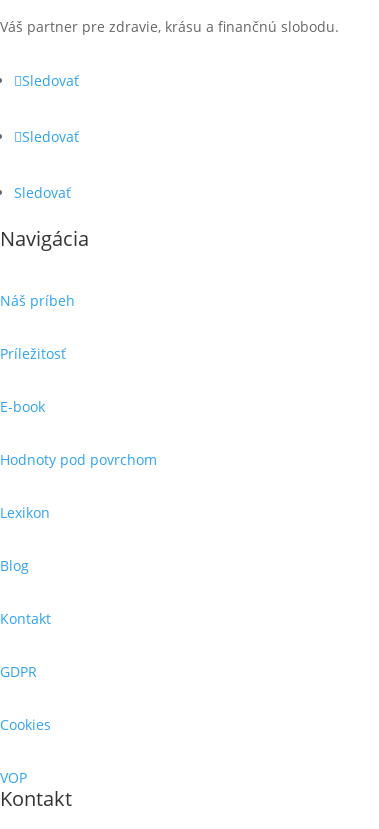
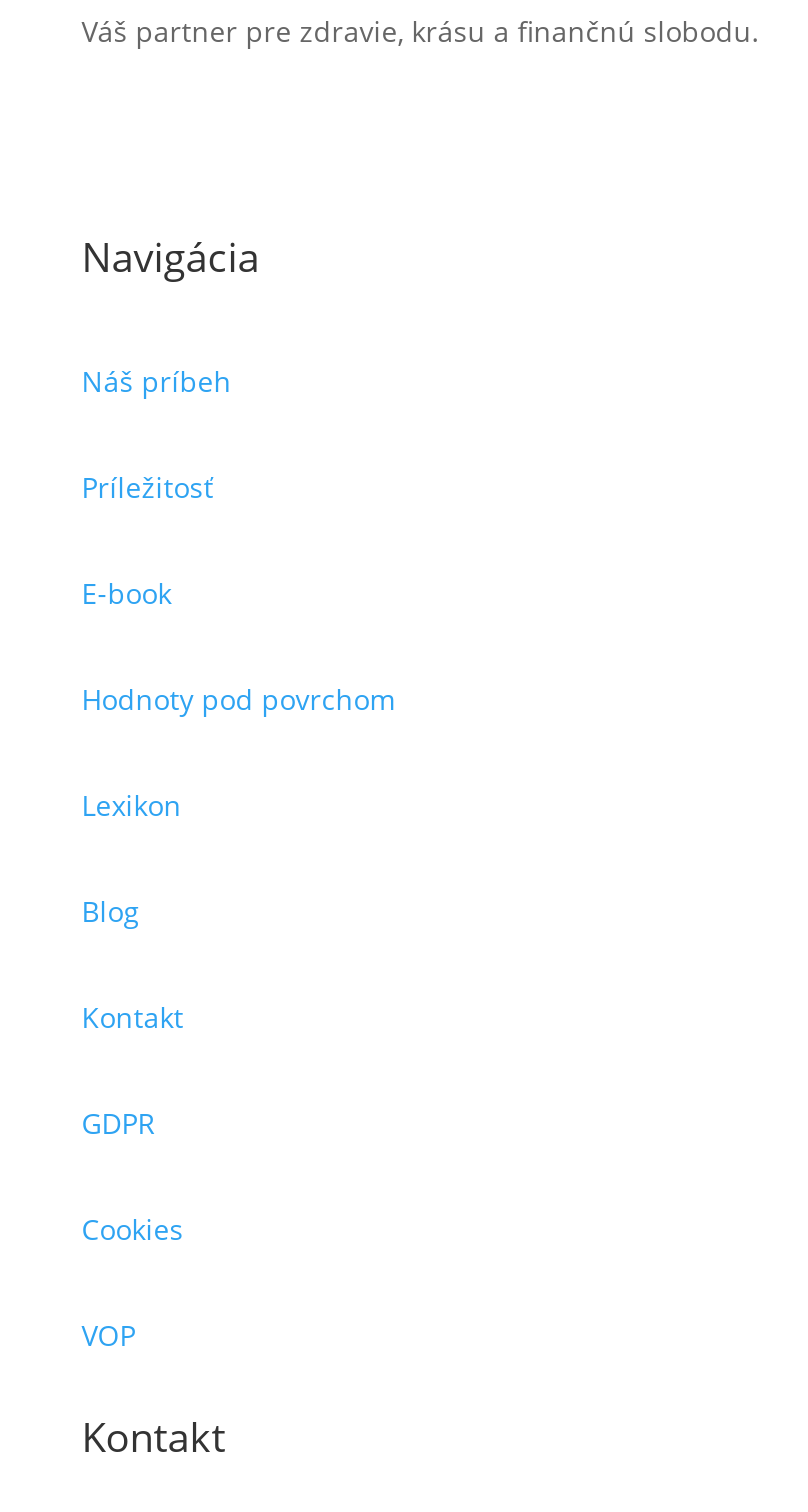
[14,71,79,202] Sledovať | Sledovať | Sledovať -> none
moved [0,225,157,787] -> [82,230,396,1354]: Navigácia | Náš príbeh | Príležitosť | ... | Cookies | VOP

